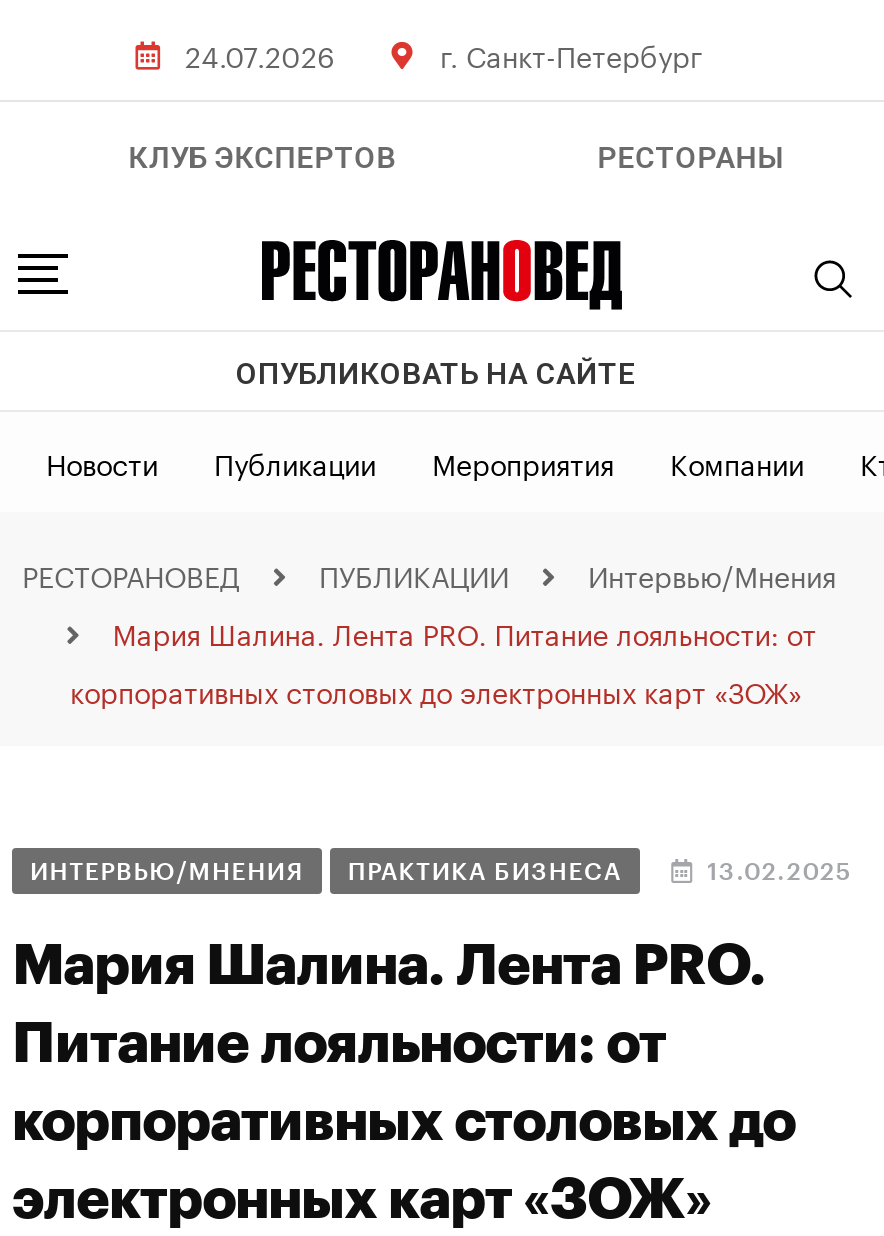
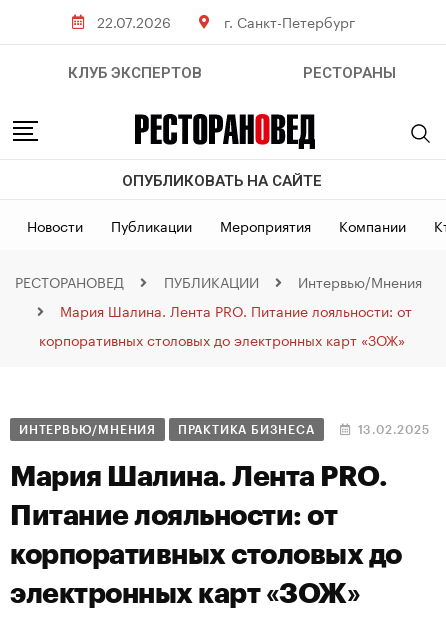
[185,31,335,75] 24.07.2026 -> [97,9,171,31] 22.07.2026

